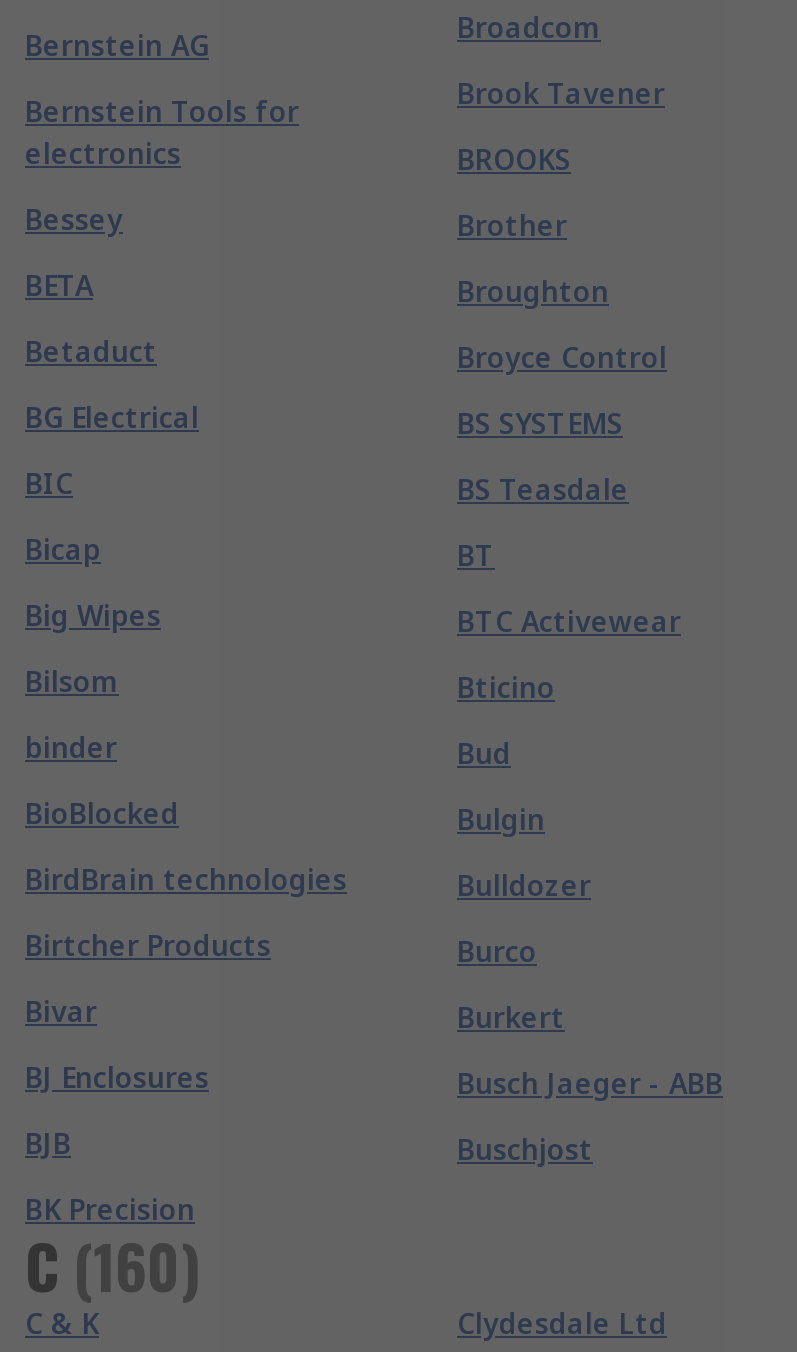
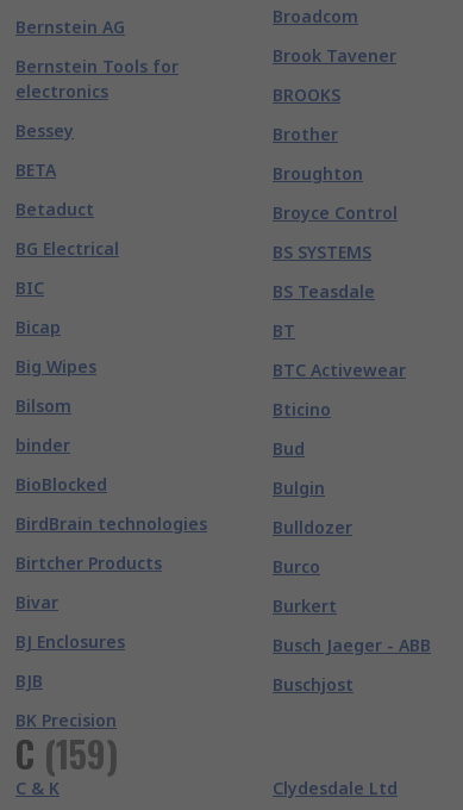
[25,1220,203,1310] C (160) -> [15,727,119,780] C (159)

